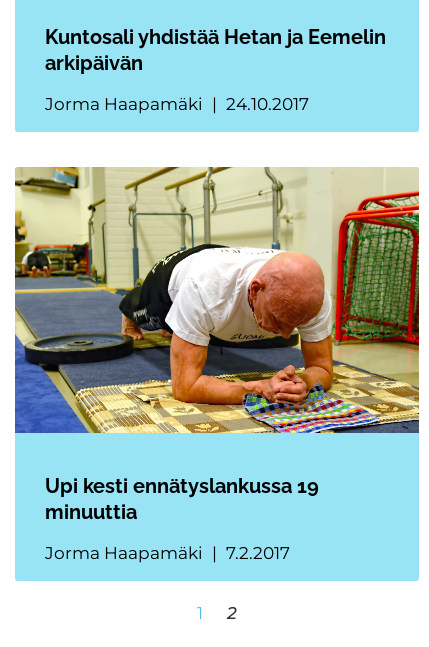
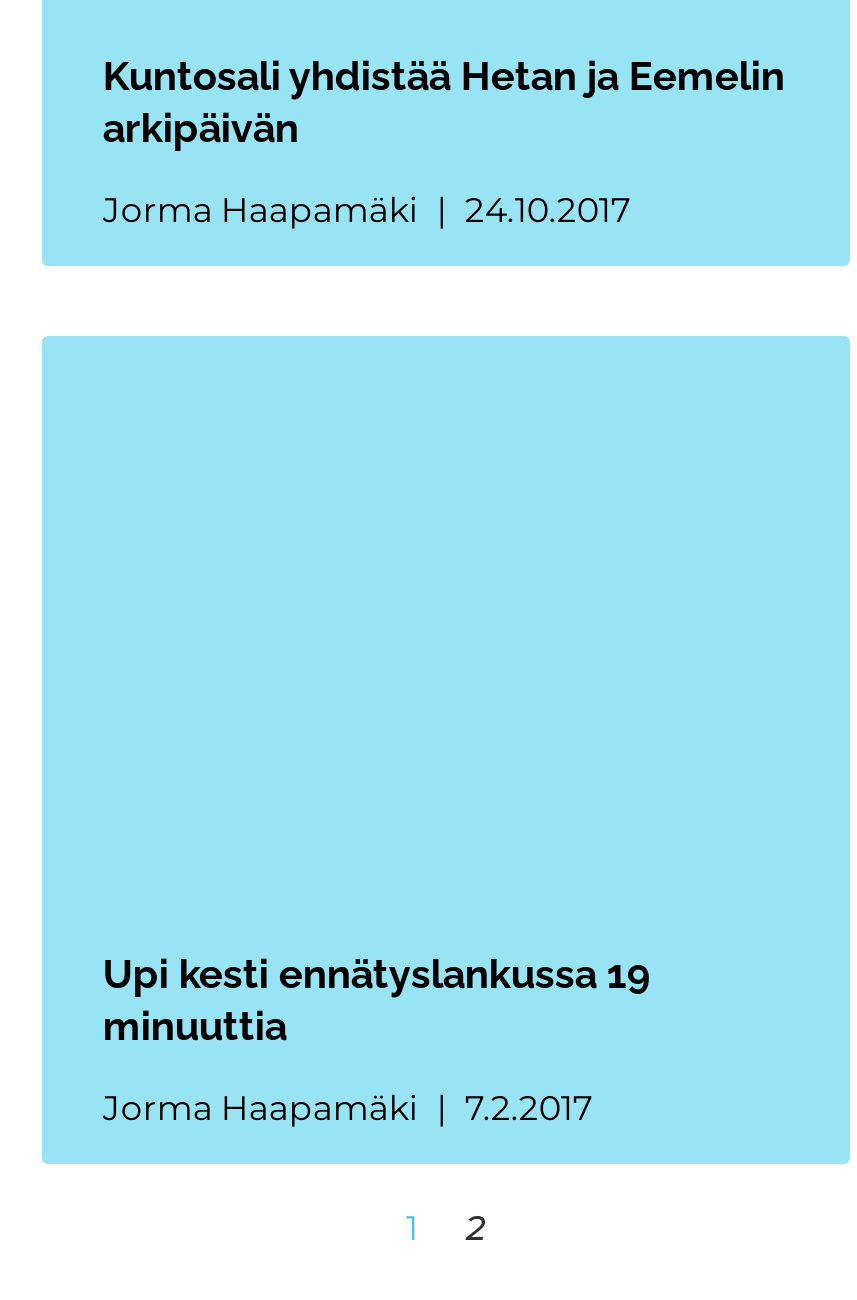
[14,166,420,434] [image] -> none

